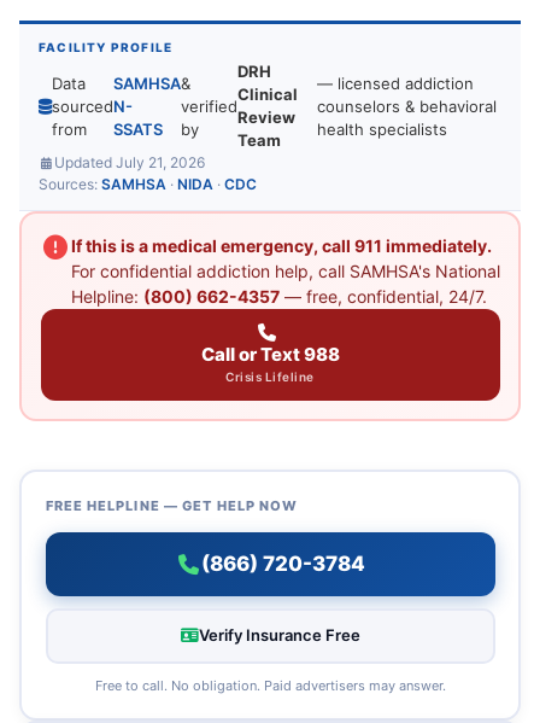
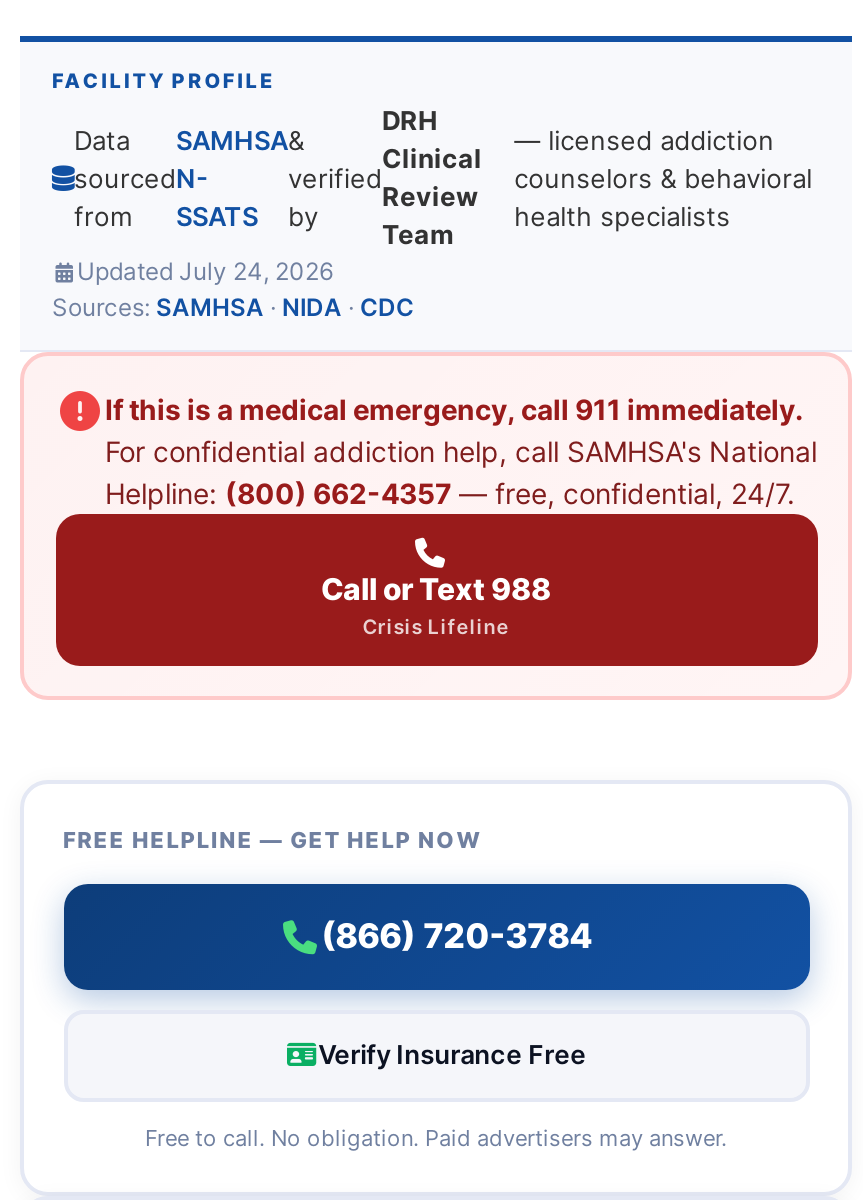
[54,153,204,171] Updated July 21, 2026 -> [77,256,333,286] Updated July 24, 2026

